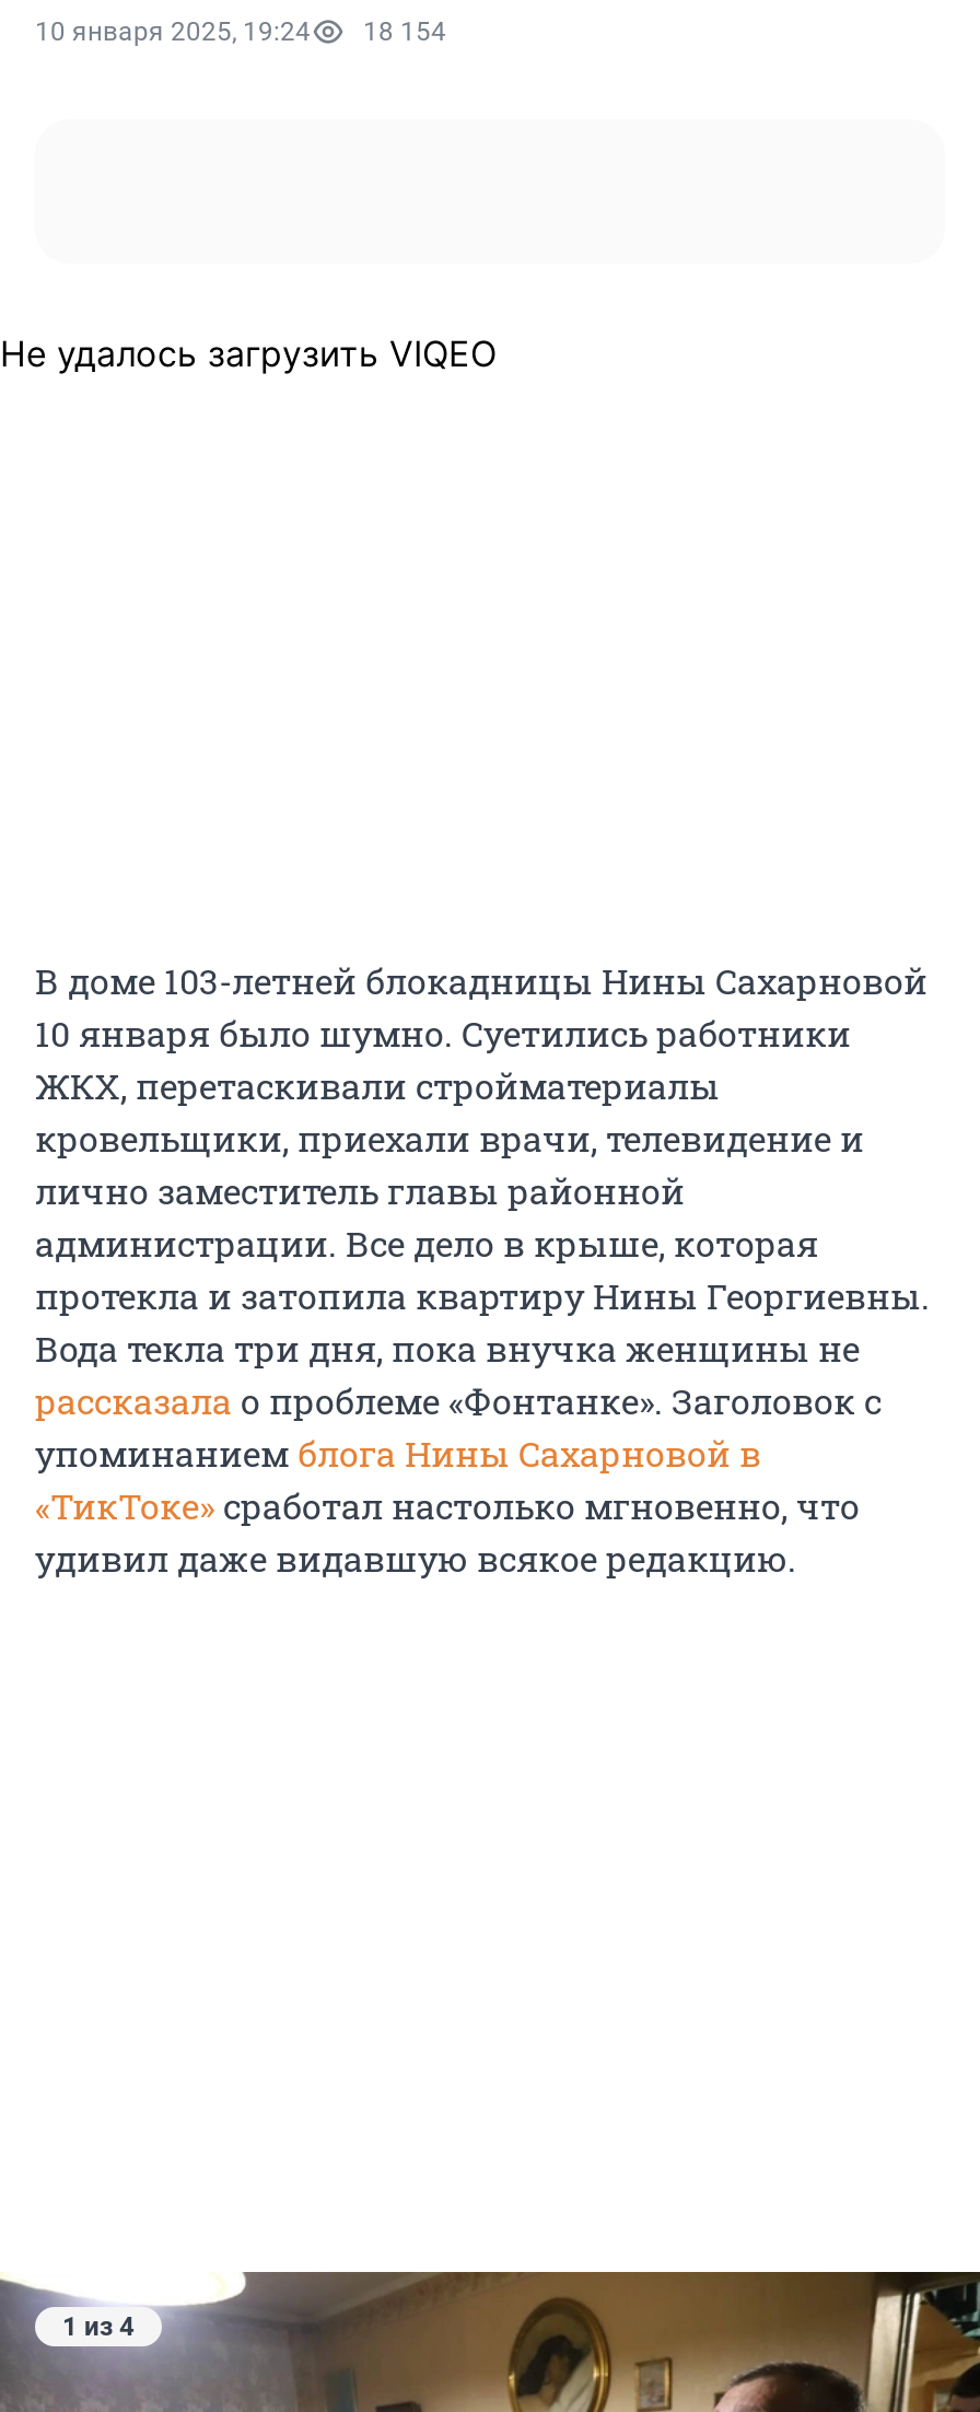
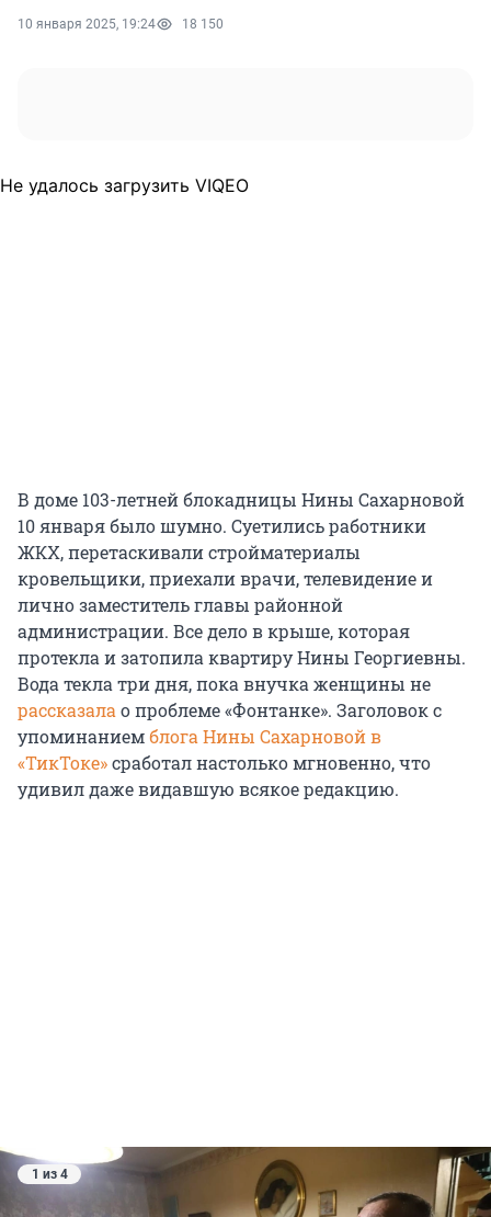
[35,17,446,47] 10 января 2025, 19:24 18 154 -> [18,17,224,32] 10 января 2025, 19:24 18 150

